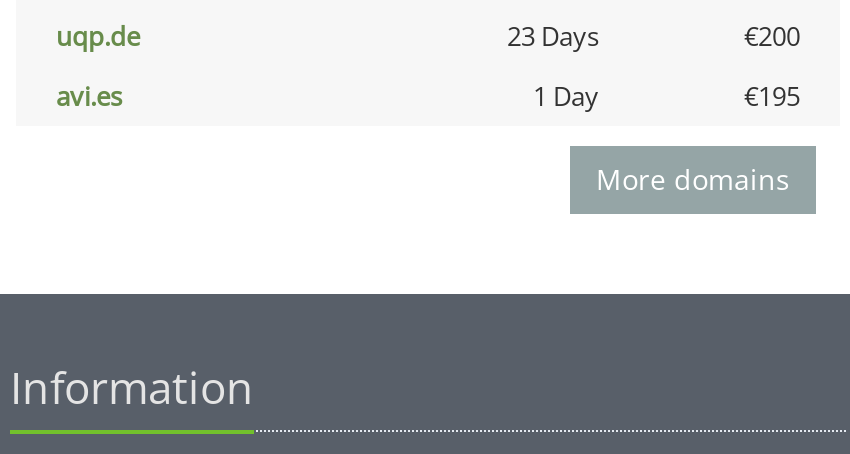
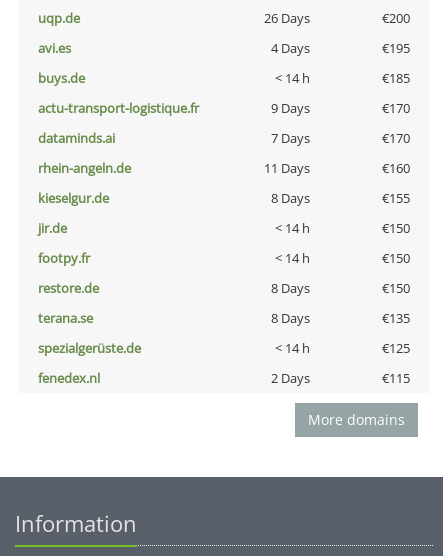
[507,18,599,54] 23 Days -> [263,9,309,27] 26 Days
[533,78,599,114] 1 Day -> [270,39,309,57] 4 Days
none -> [38,69,410,387] buys.de | < 14 h | €185 | actu-transport-logistique.fr | 9 Days | €170 | dataminds.ai | 7 Days | €170 | rhein-angeln.de | 11 Days | €160 | kieselgur.de | 8 Days | €155 | jir.de | < 14 h | €150 | footpy.fr | < 14 h | €150 | restore.de | 8 Days | €150 | terana.se | 8 Days | €135 | spezialgerüste.de | < 14 h | €125 | fenedex.nl | 2 Days | €115

